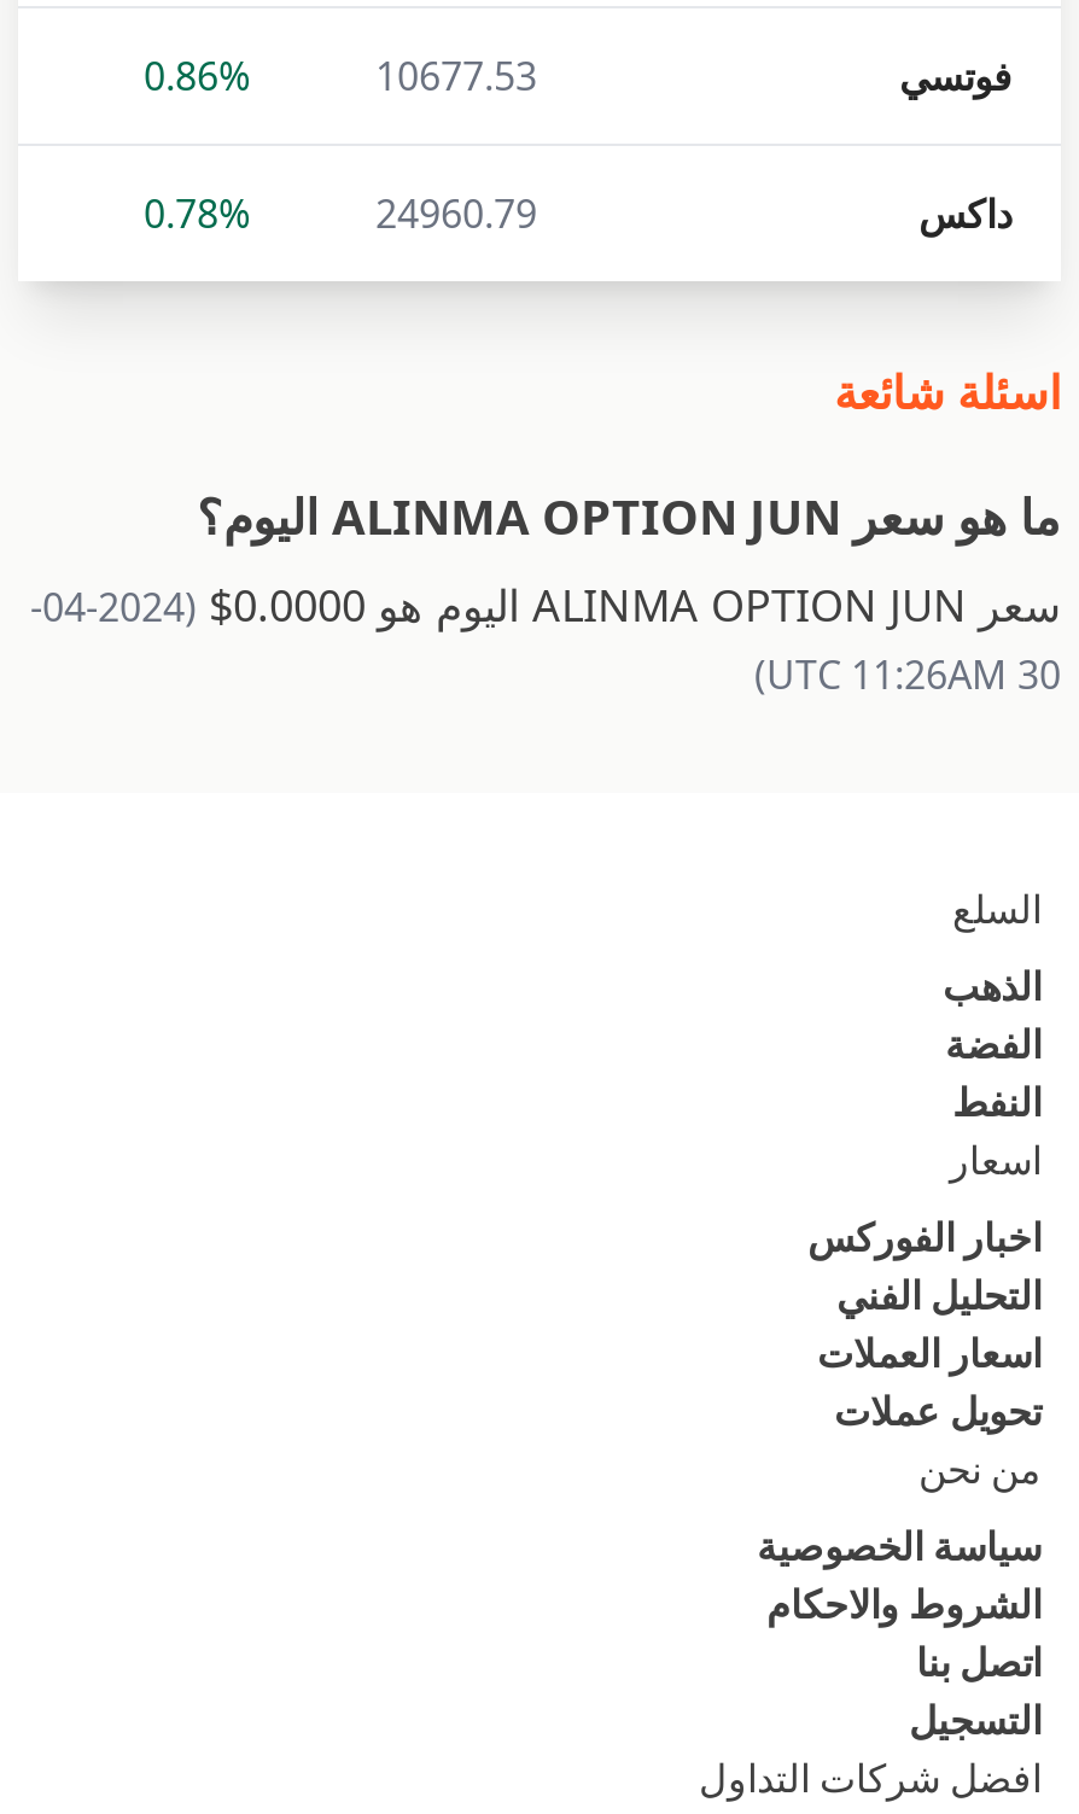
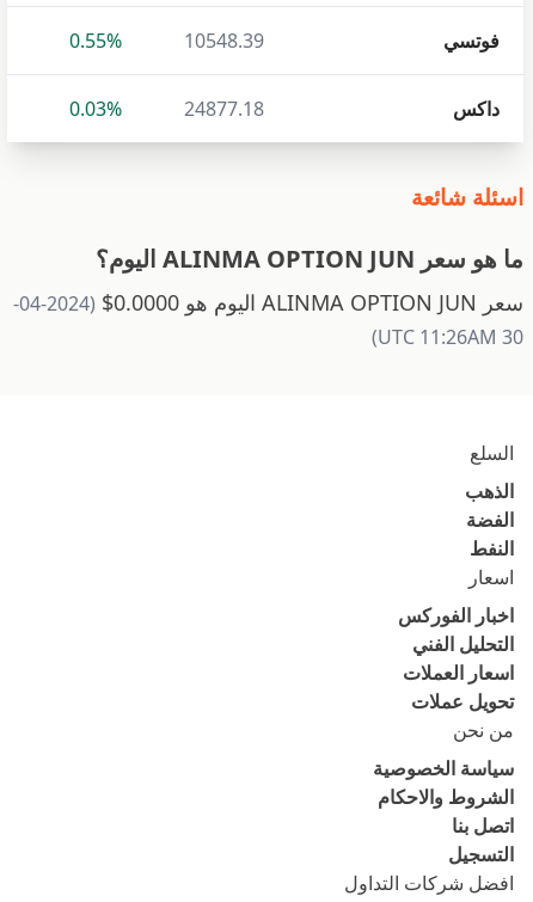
[144,49,250,102] 0.86% -> [69,27,122,53] 0.55%
[375,49,537,102] 10677.53 -> [184,27,264,53] 10548.39
[144,186,250,239] 0.78% -> [69,95,122,121] 0.03%
[375,186,537,239] 24960.79 -> [184,95,264,121] 24877.18

